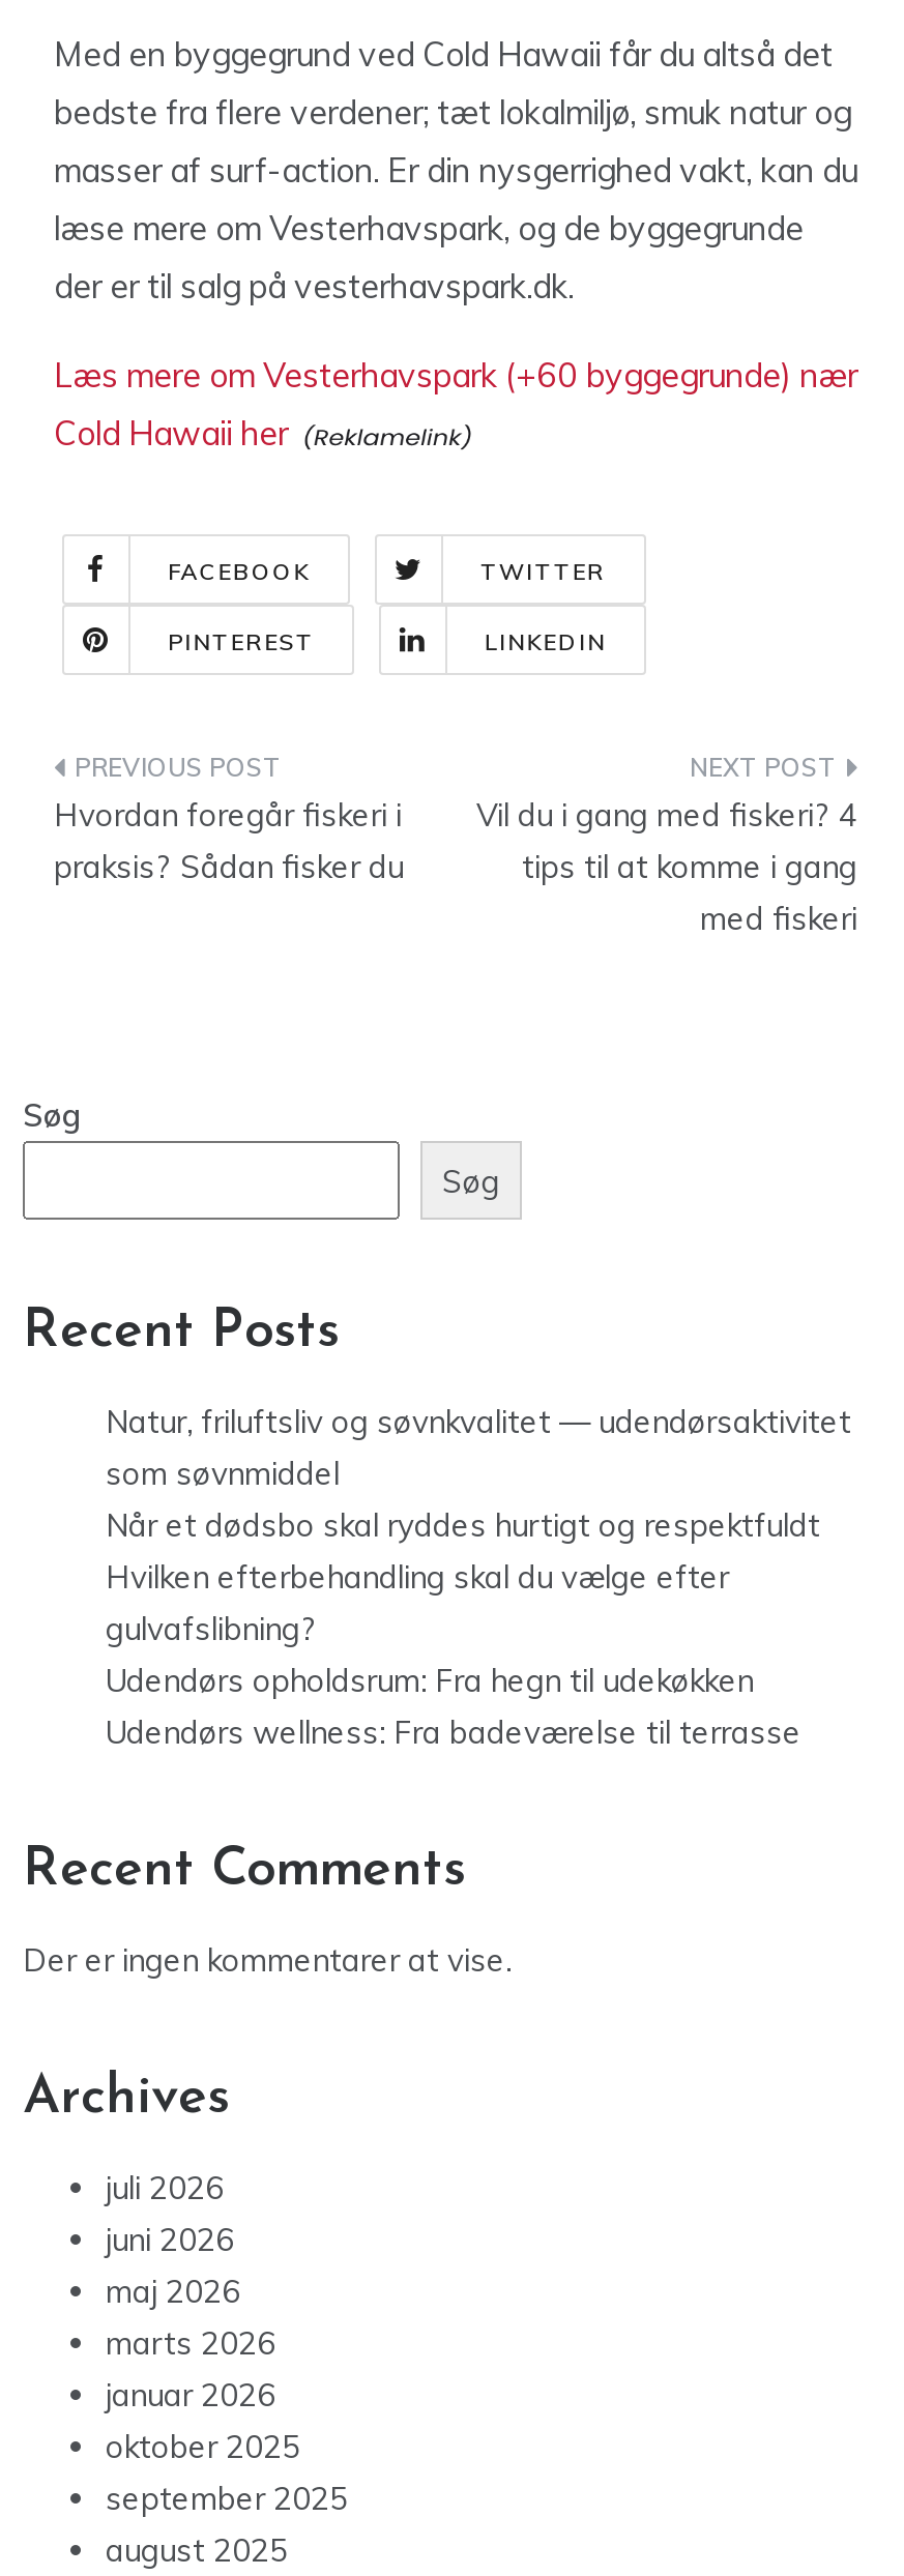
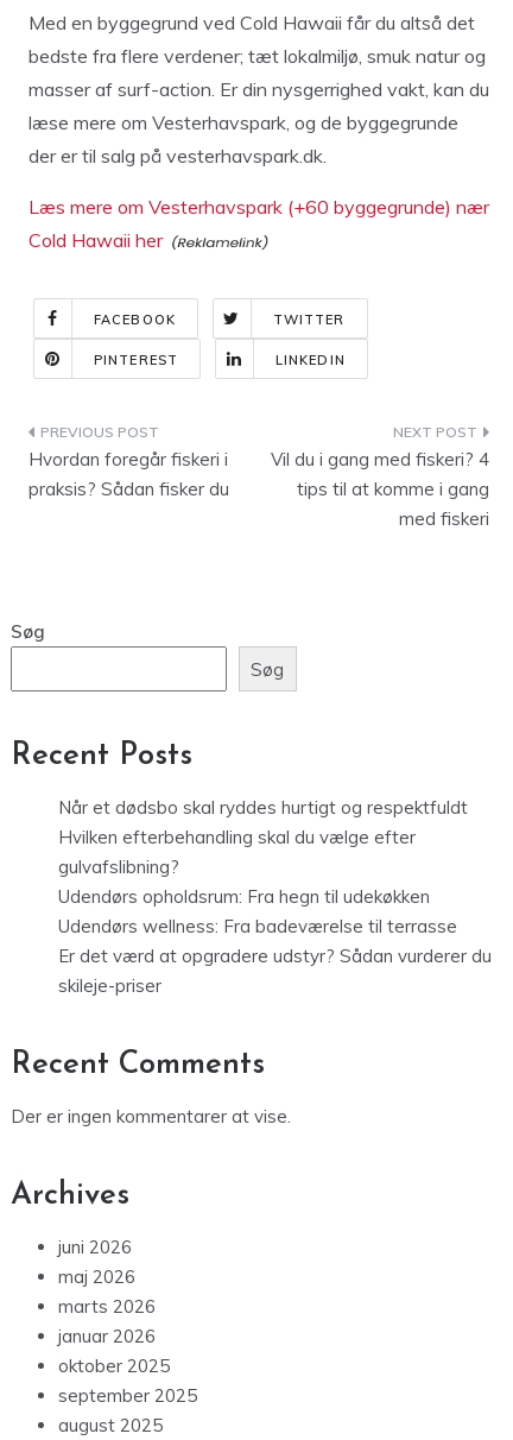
[106,1402,851,1493] Natur, friluftsliv og søvnkvalitet — udendørsaktivitet | som søvnmiddel -> none
moved [106,1506,820,1752] -> [58,796,468,938]: Når et dødsbo skal ryddes hurtigt og respektfuldt | Hvilken efterbehandling skal du vælge efter | gulvafslibning? | Udendørs opholdsrum: Fra hegn til udekøkken | Udendørs wellness: Fra badeværelse til terrasse
none -> [58,945,492,997] Er det værd at opgradere udstyr? Sådan vurderer du | skileje-priser
[106,2168,224,2208] juli 2026 -> none

